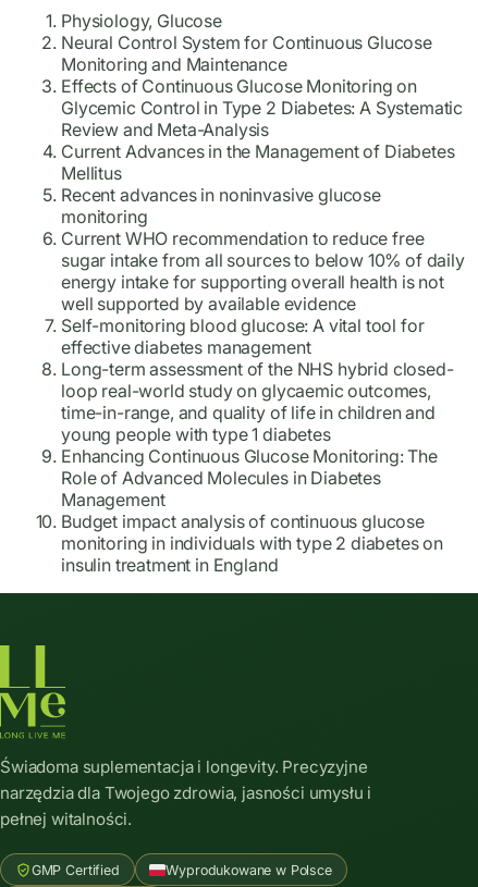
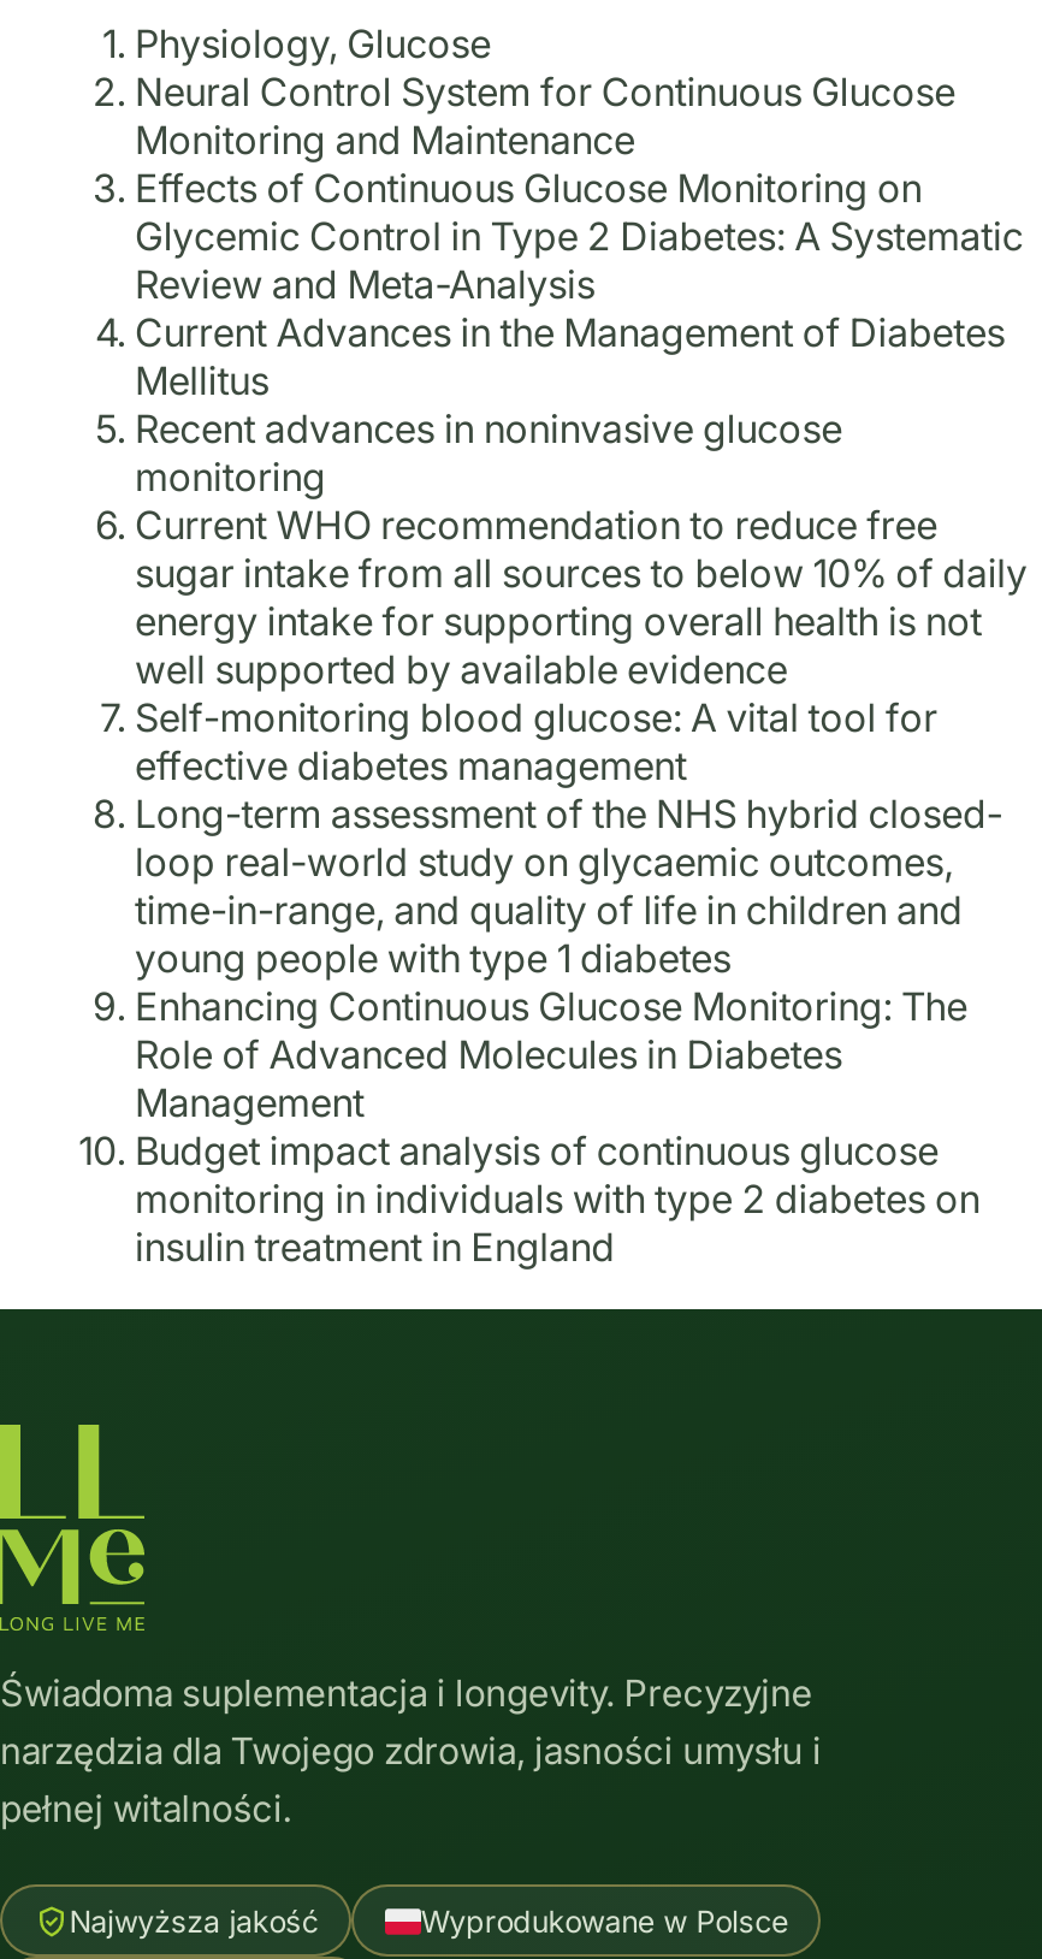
[31,862,119,878] GMP Certified -> [69,1903,318,1939] Najwyższa jakość

